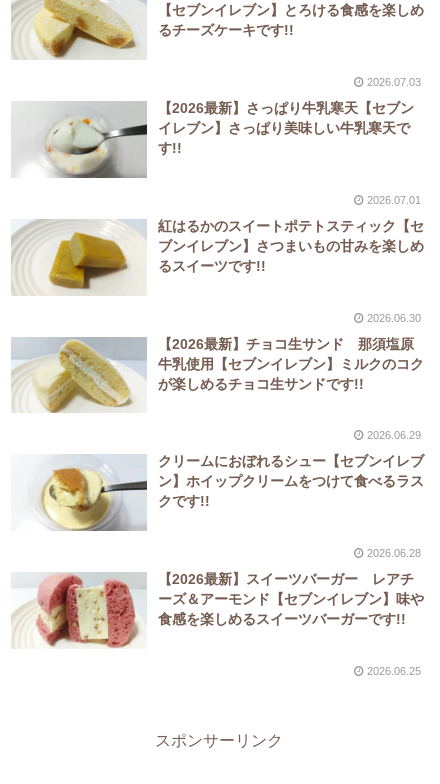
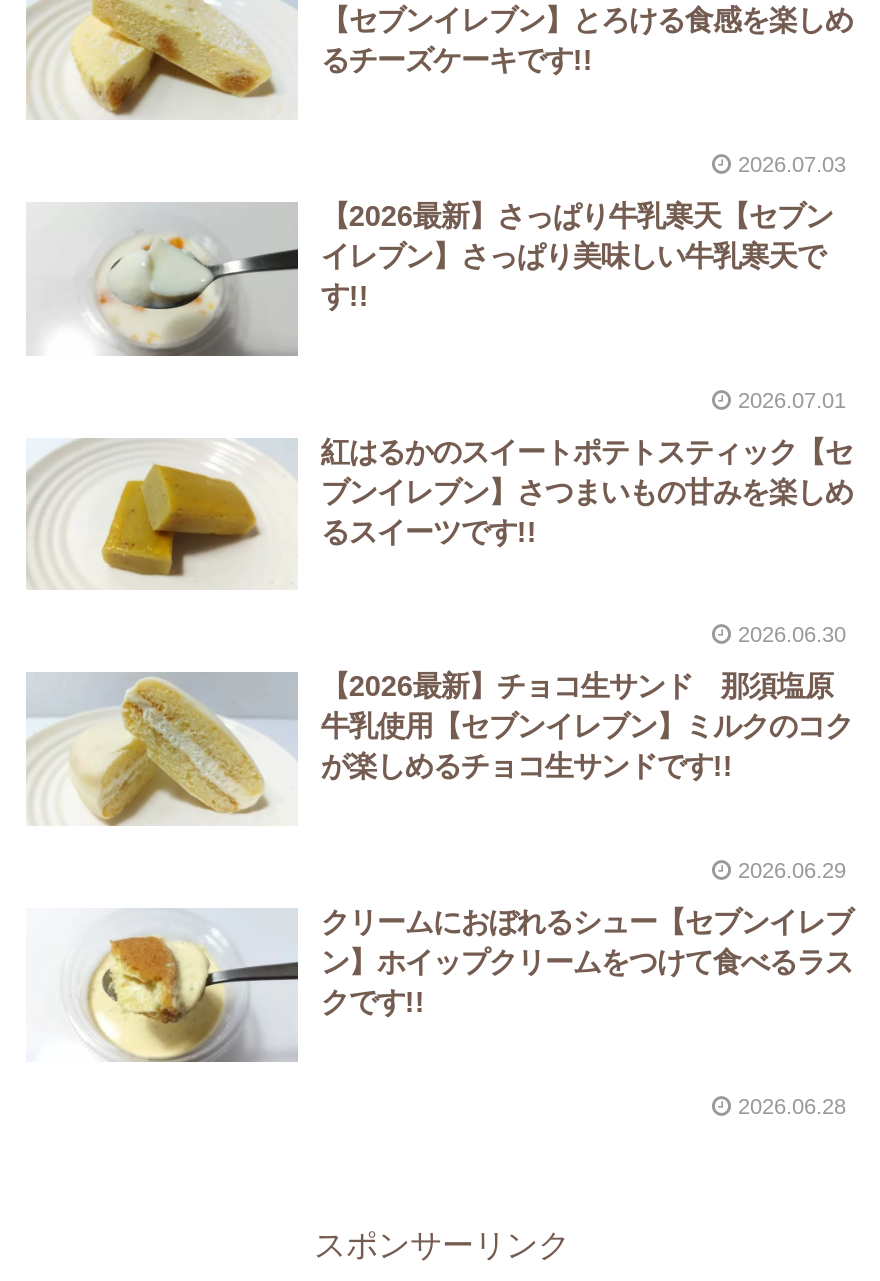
[11,571,424,677] [image] | 【2026最新】スイーツバーガー レアチ | ーズ＆アーモンド【セブンイレブン】味や | 食感を楽しめるスイーツバーガーです!! | 2026.06.25 -> none

